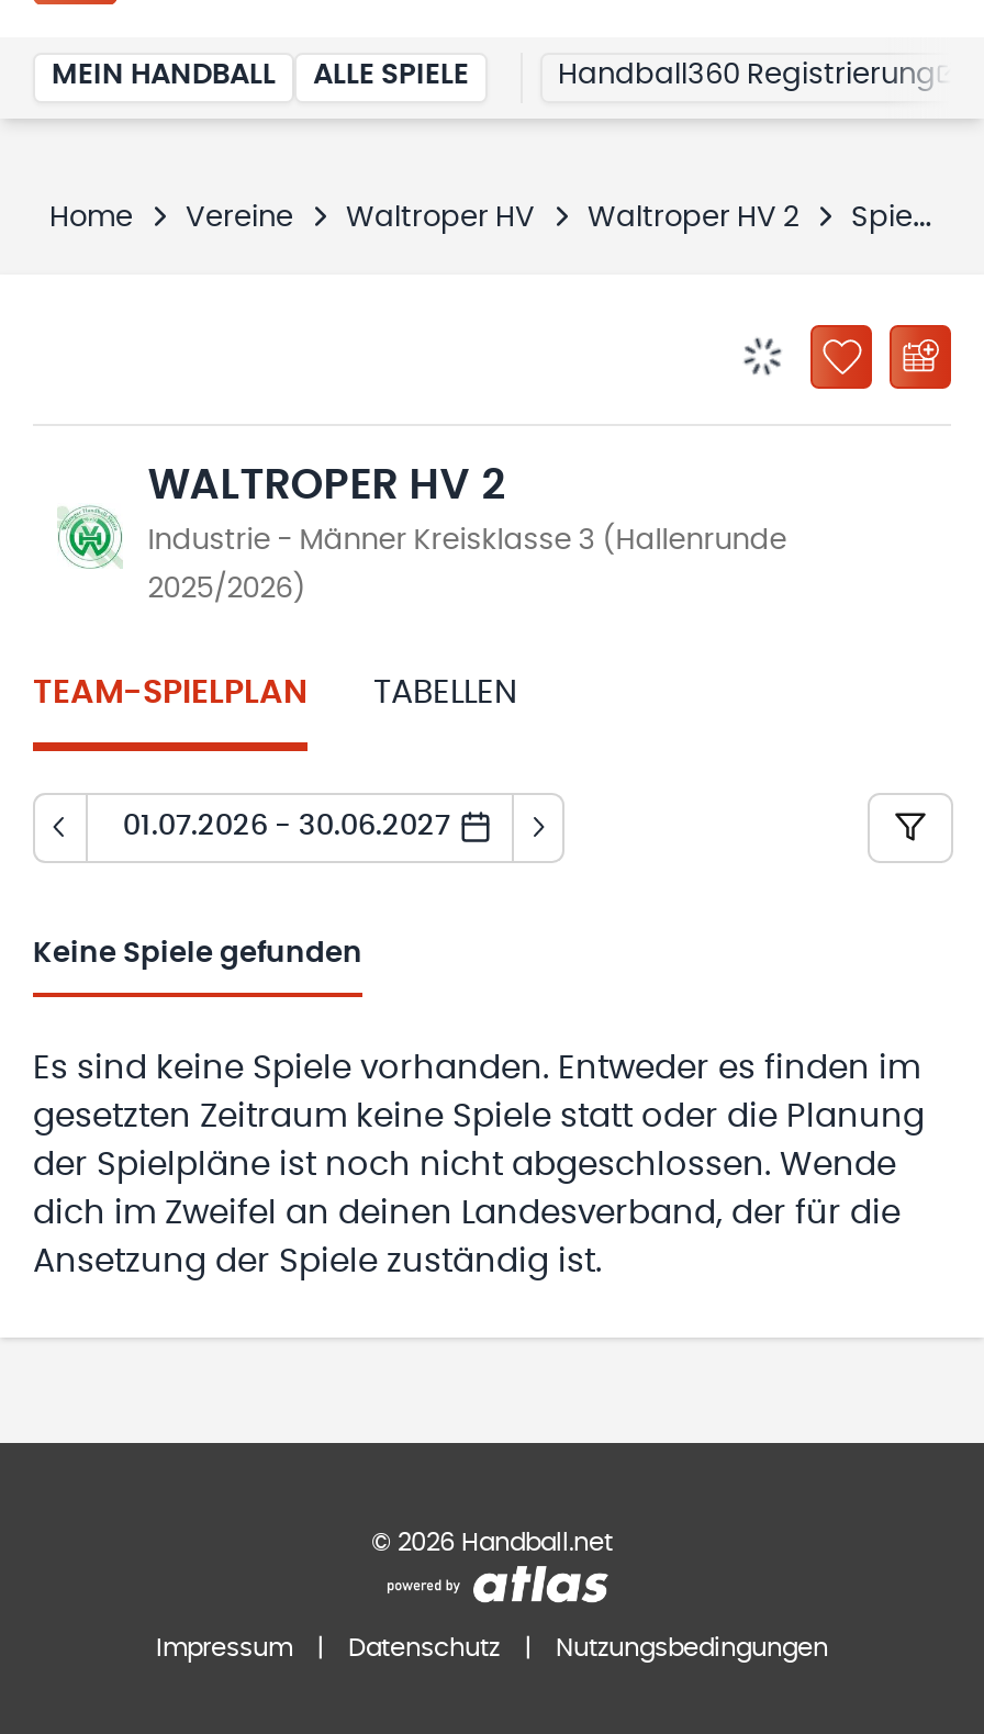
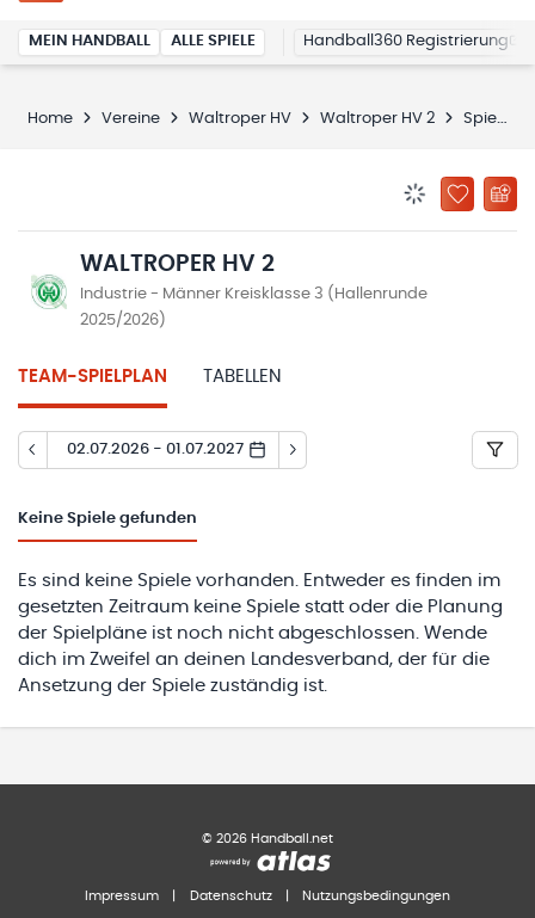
[123,812,450,841] 01.07.2026 - 30.06.2027 -> [67,441,244,457] 02.07.2026 - 01.07.2027

